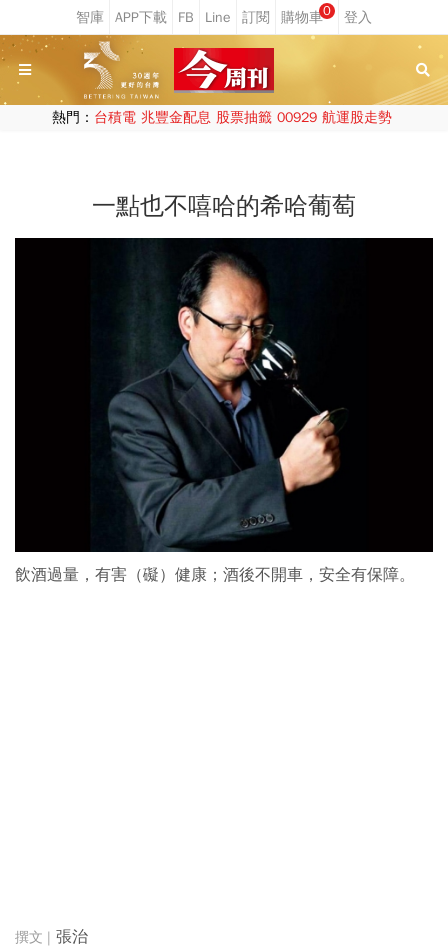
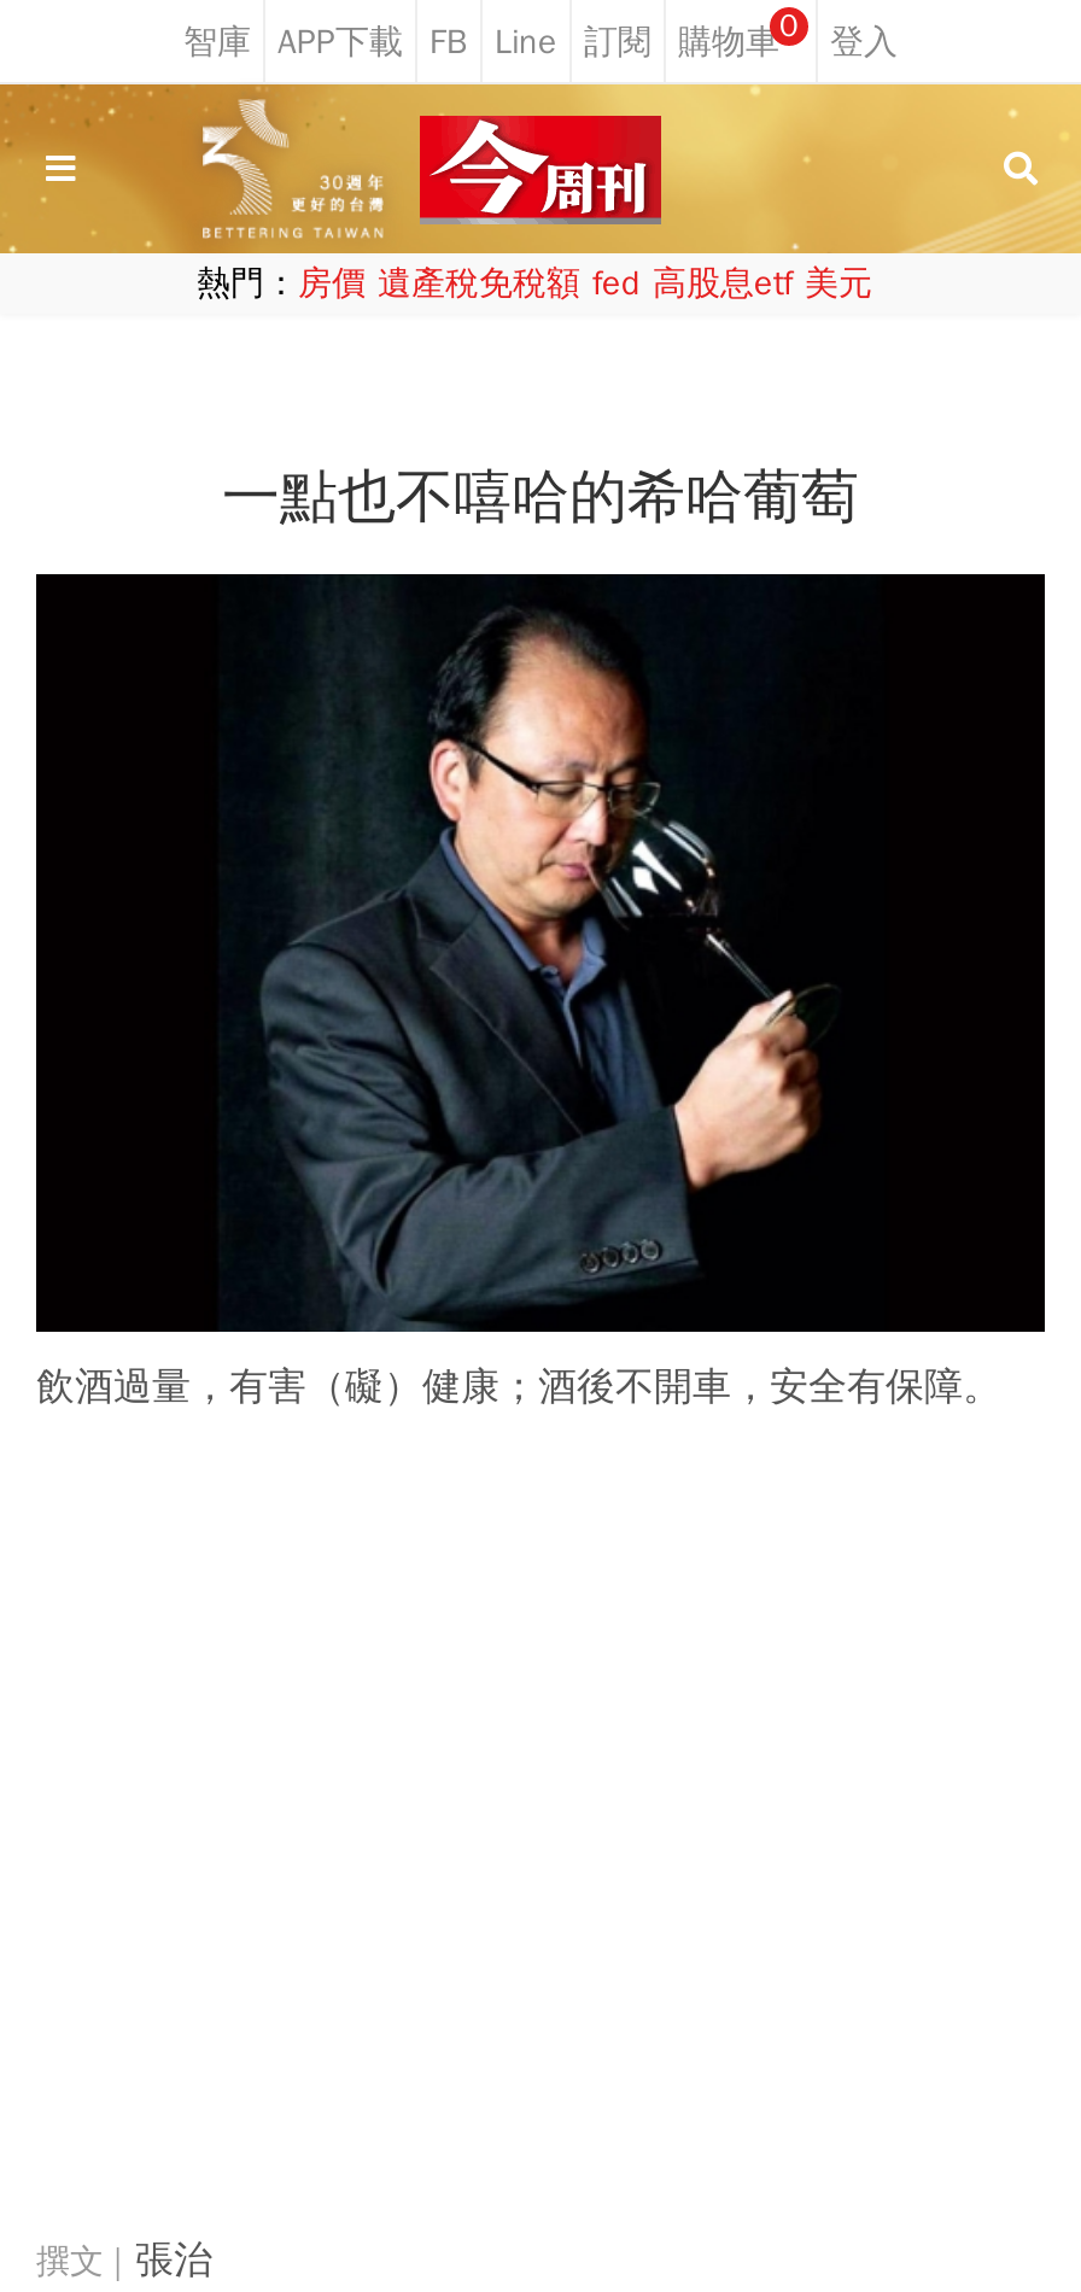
[51,109,391,126] 熱門：台積電 兆豐金配息 股票抽籤 00929 航運股走勢 -> [197,263,872,304] 熱門：房價 遺產稅免稅額 fed 高股息etf 美元

